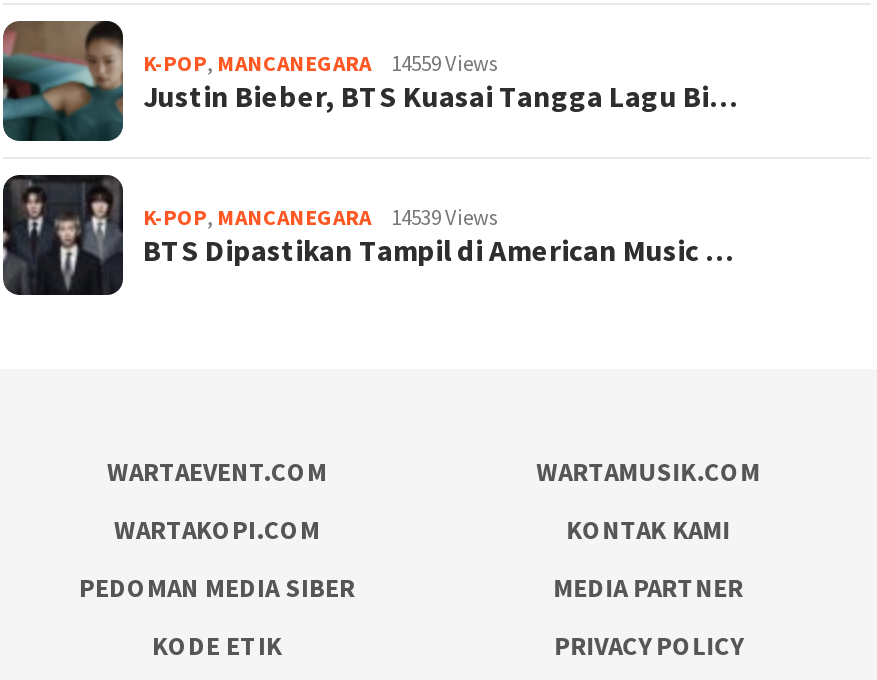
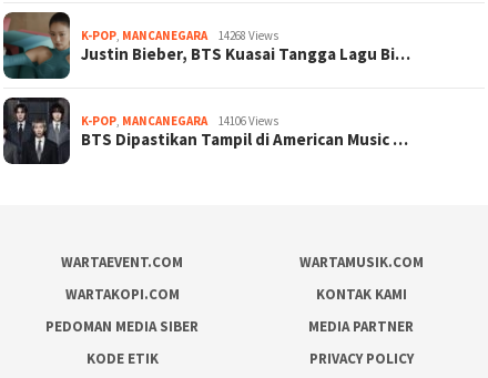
[143,49,499,77] K-POP, MANCANEGARA 14559 Views -> [81,28,278,43] K-POP, MANCANEGARA 14268 Views
[143,203,499,231] K-POP, MANCANEGARA 14539 Views -> [81,113,278,129] K-POP, MANCANEGARA 14106 Views

